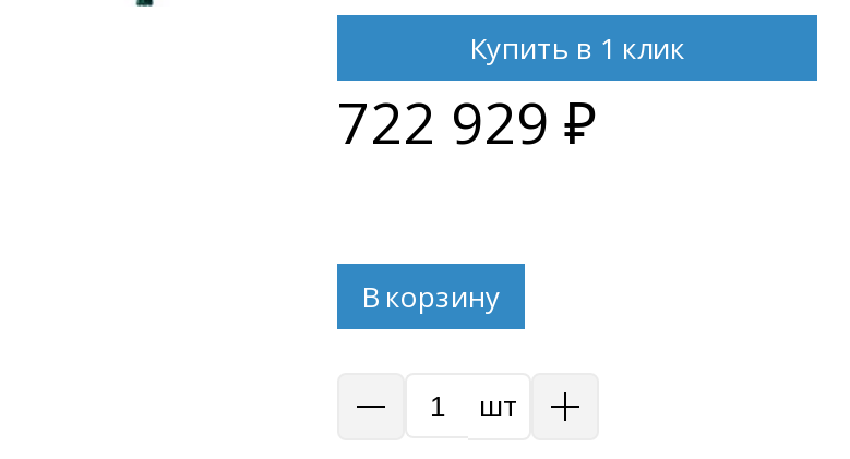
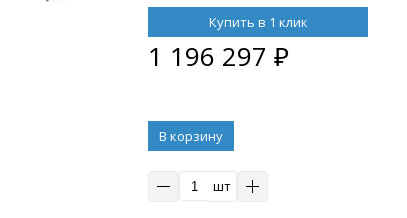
[337,82,597,160] 722 929₽ -> [148,37,289,73] 1 196 297₽

